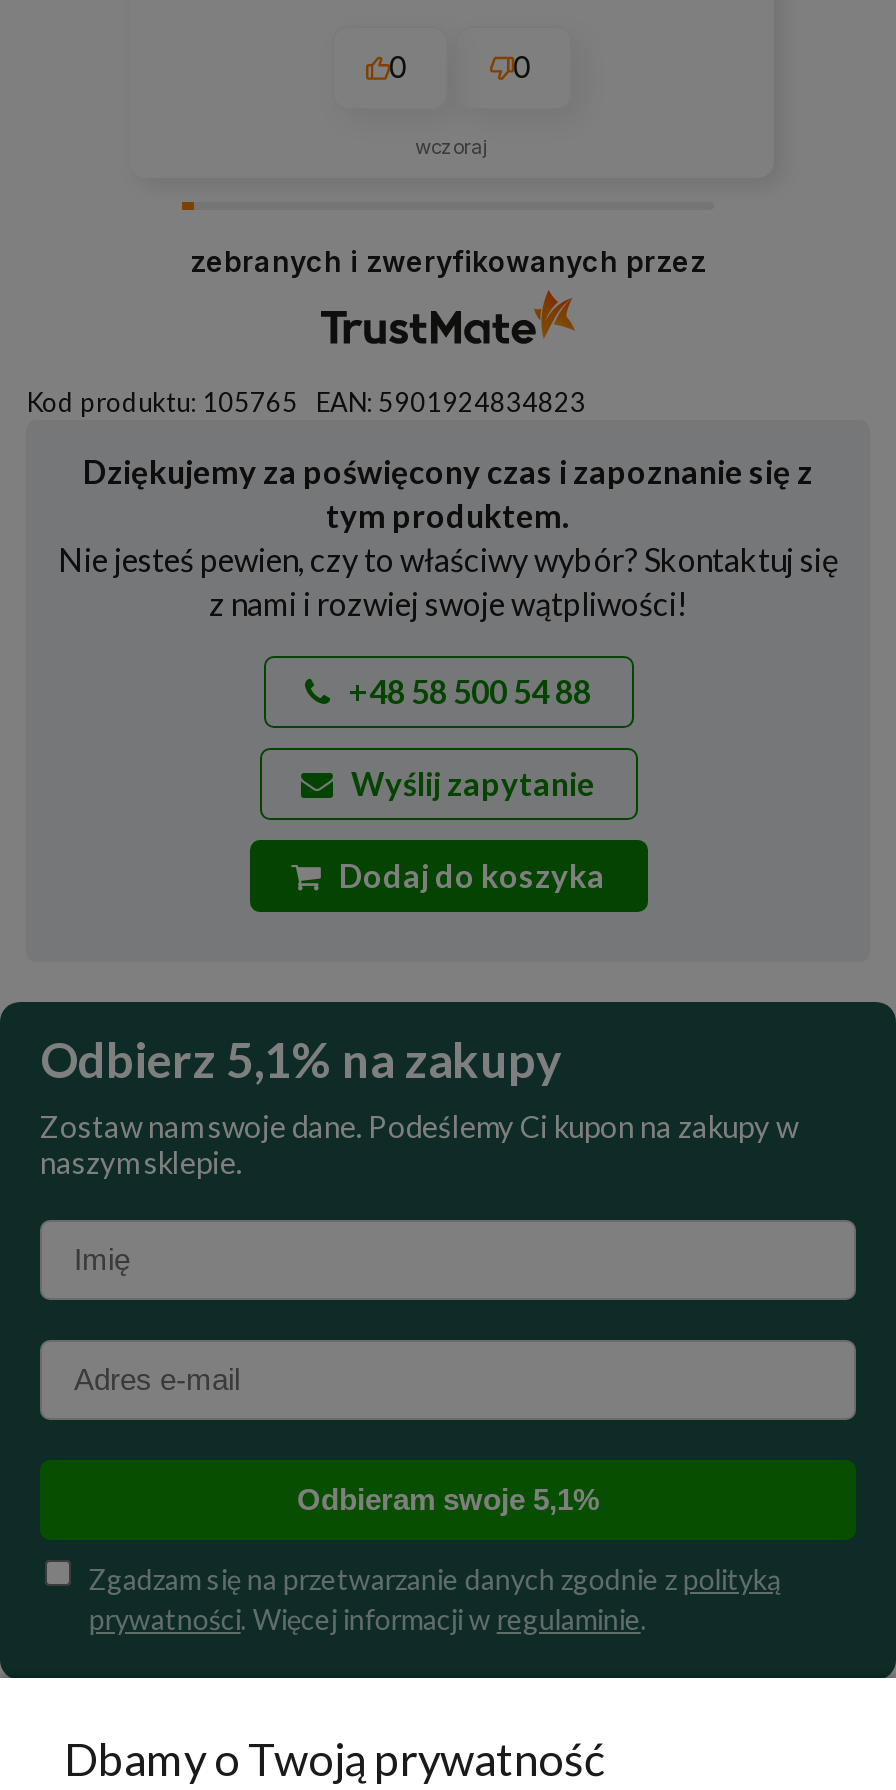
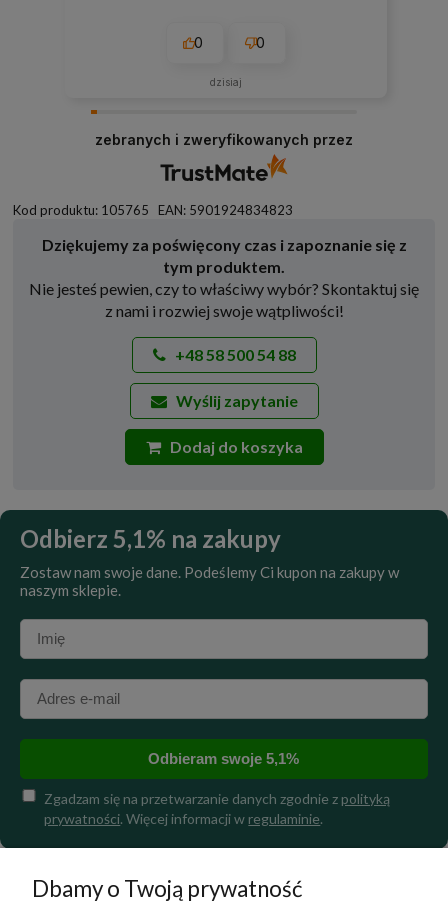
[415,133,489,157] wczoraj -> [210,76,242,88] dzisiaj

